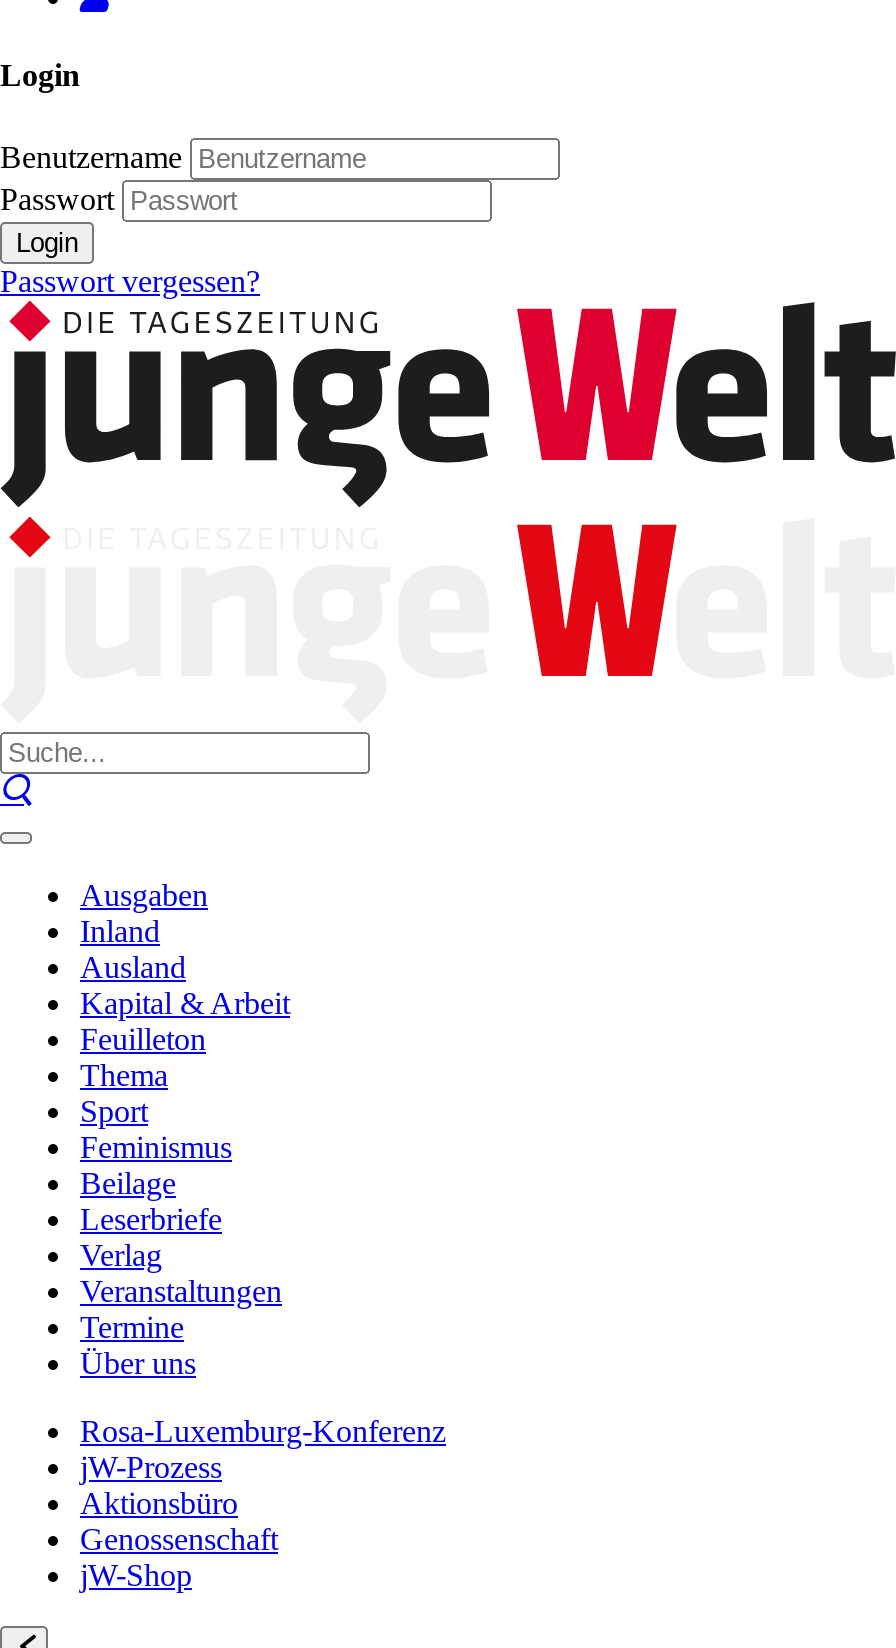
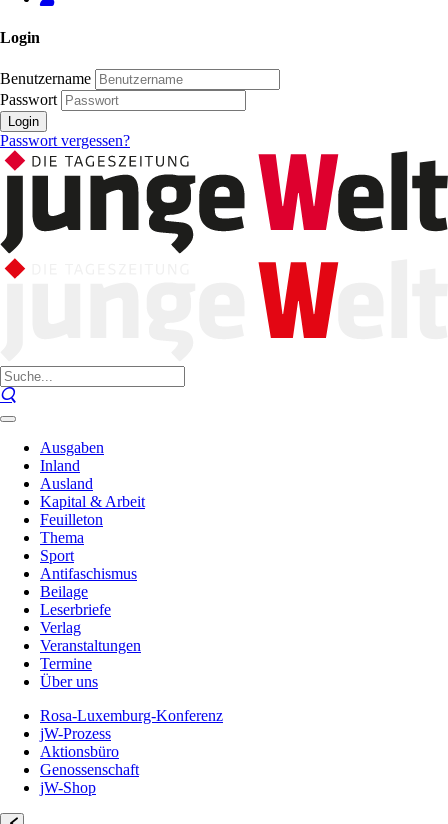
[80,1130,232,1164] Feminismus -> [40,565,137,582] Antifaschismus

